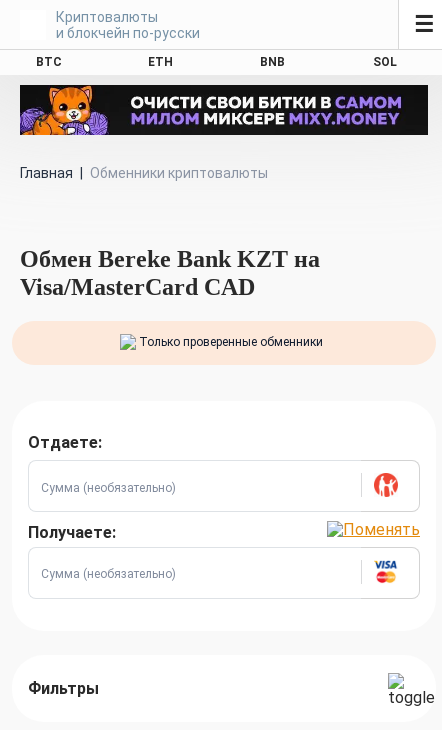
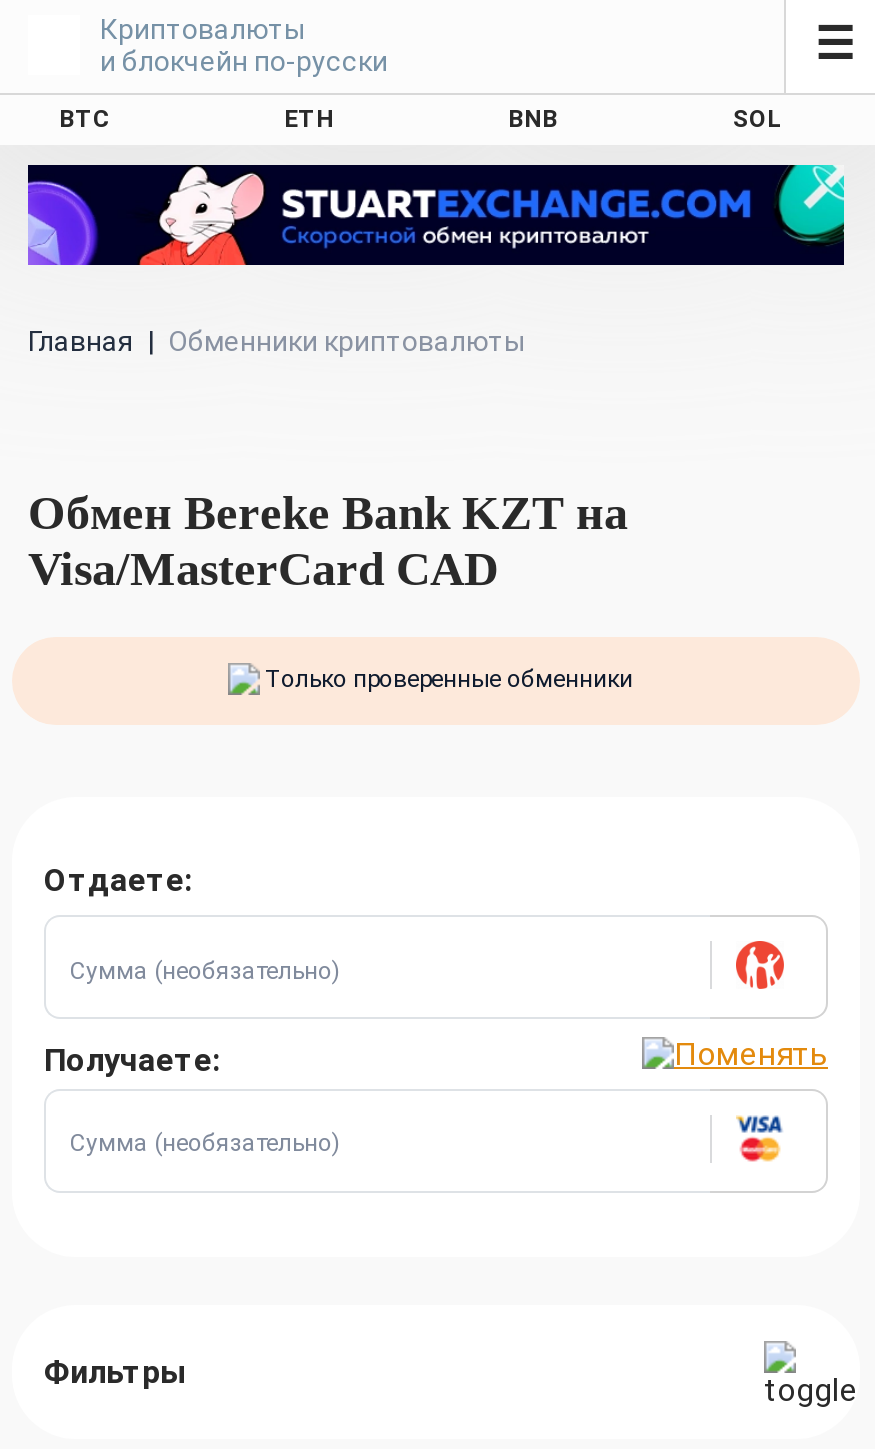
[19,84,429,136] [image] -> [26,163,846,267] [image]

